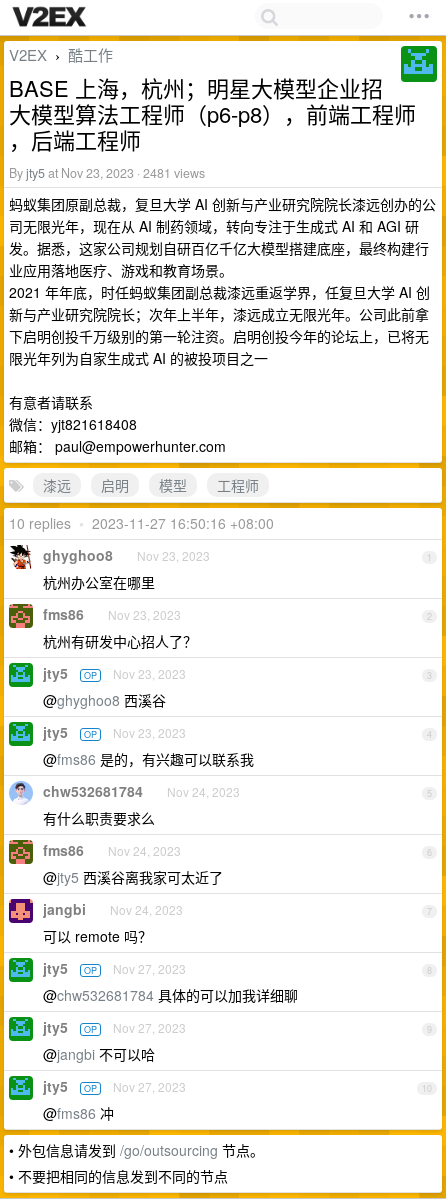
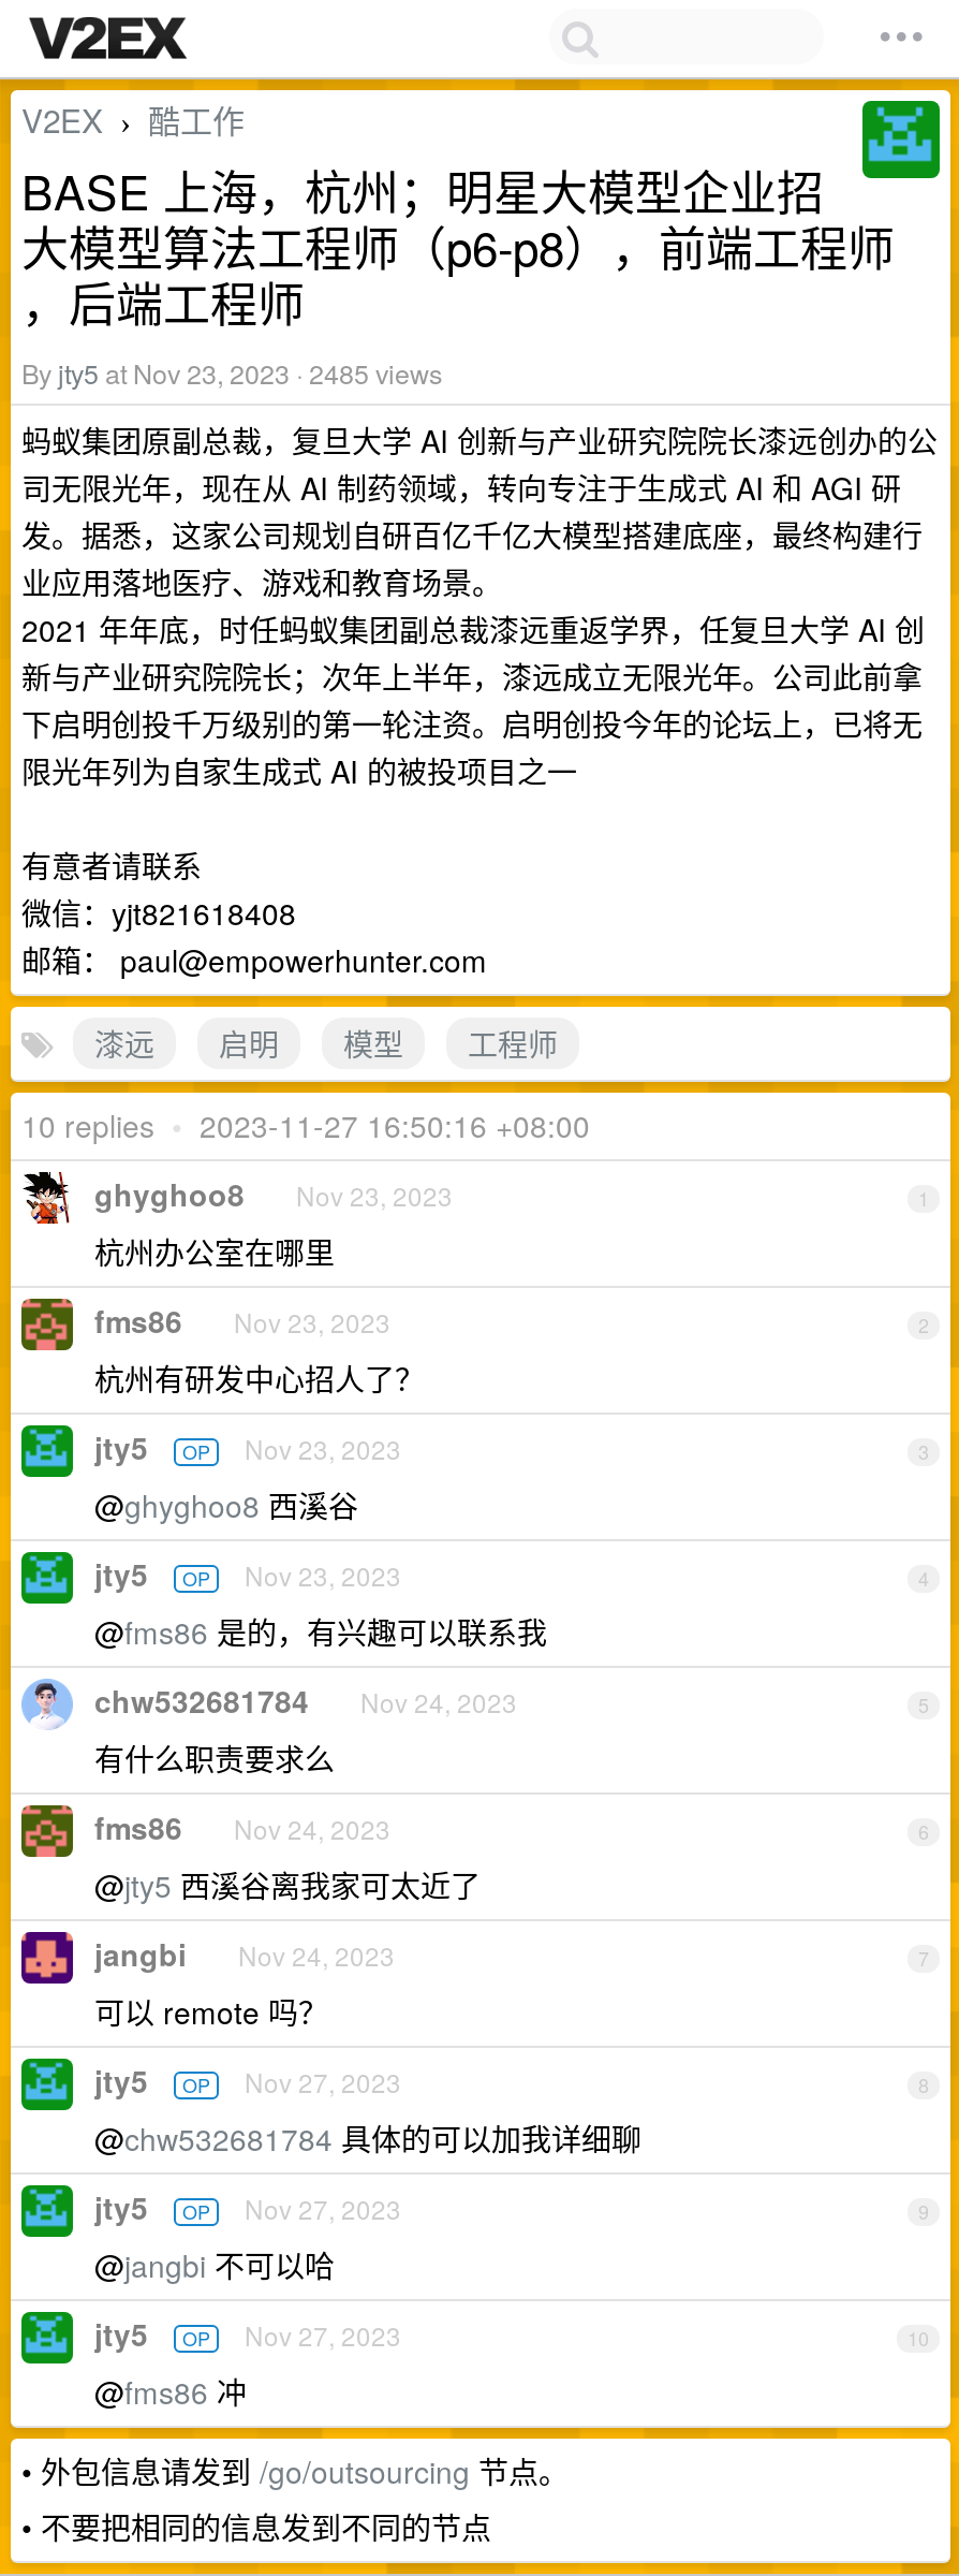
[9,164,205,182] By jty5 at Nov 23, 2023 · 2481 views -> [21,354,442,393] By jty5 at Nov 23, 2023 · 2485 views

